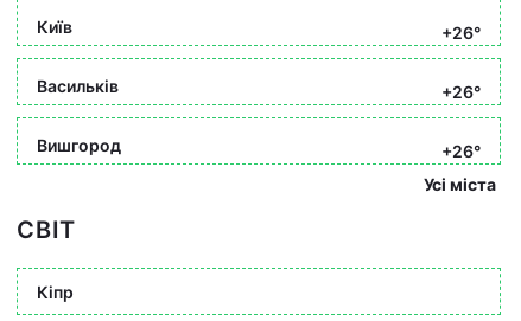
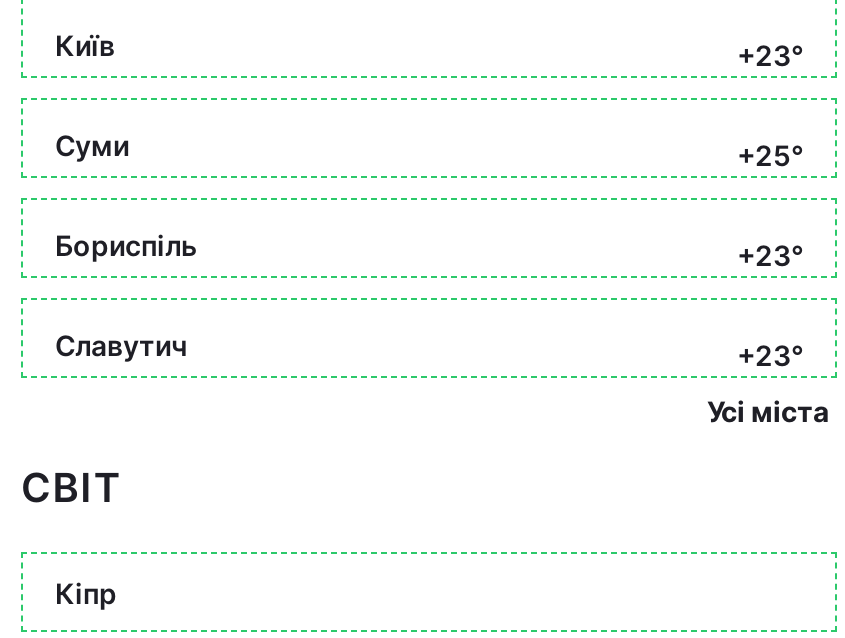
[37,23,481,161] +26° | Васильків | +26° | Вишгород | +26° -> [55,38,803,372] +23° | Суми | +25° | Бориспіль | +23° | Славутич | +23°

